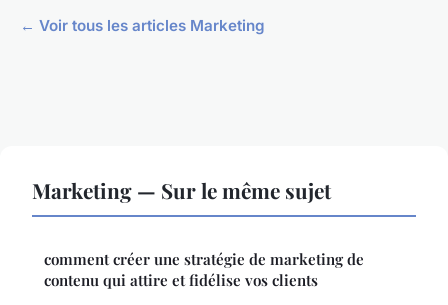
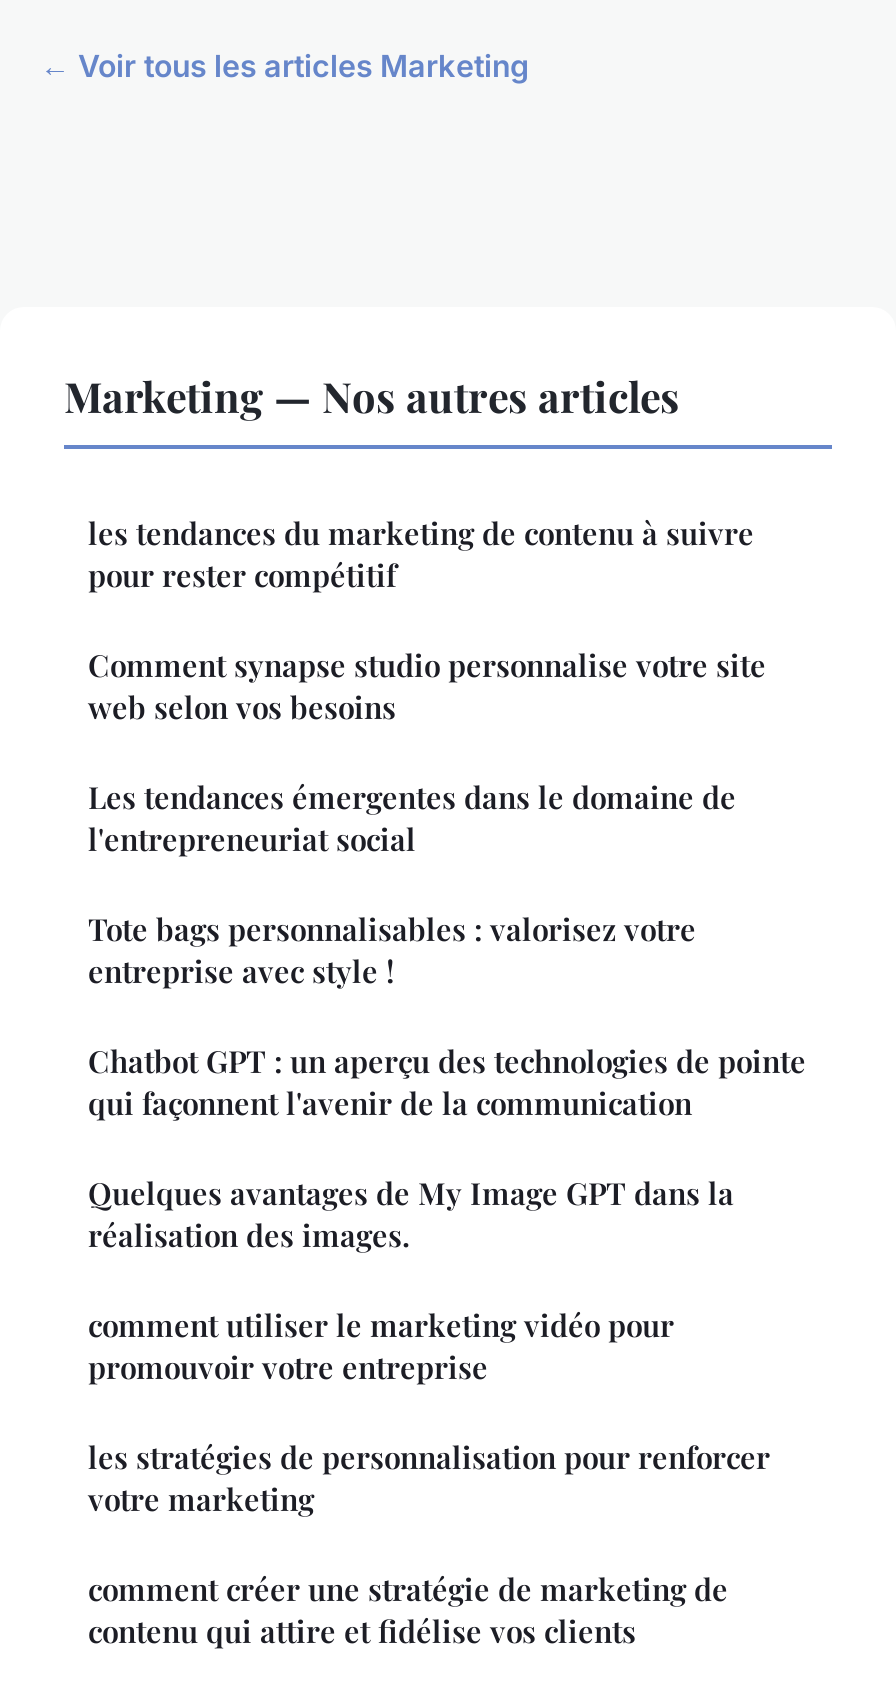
[32,176,331,204] Marketing — Sur le même sujet -> [64,367,806,1519] Marketing — Nos autres articles | les tendances du marketing de contenu à suivre | pour rester compétitif | Comment synapse studio personnalise votre site | web selon vos besoins | Les tendances émergentes dans le domaine de | l'entrepreneuriat social | Tote bags personnalisables : valorisez votre | entreprise avec style ! | Chatbot GPT : un aperçu des technologies de pointe | qui façonnent l'avenir de la communication | Quelques avantages de My Image GPT dans la | réalisation des images. | comment utiliser le marketing vidéo pour | promouvoir votre entreprise | les stratégies de personnalisation pour renforcer | votre marketing

